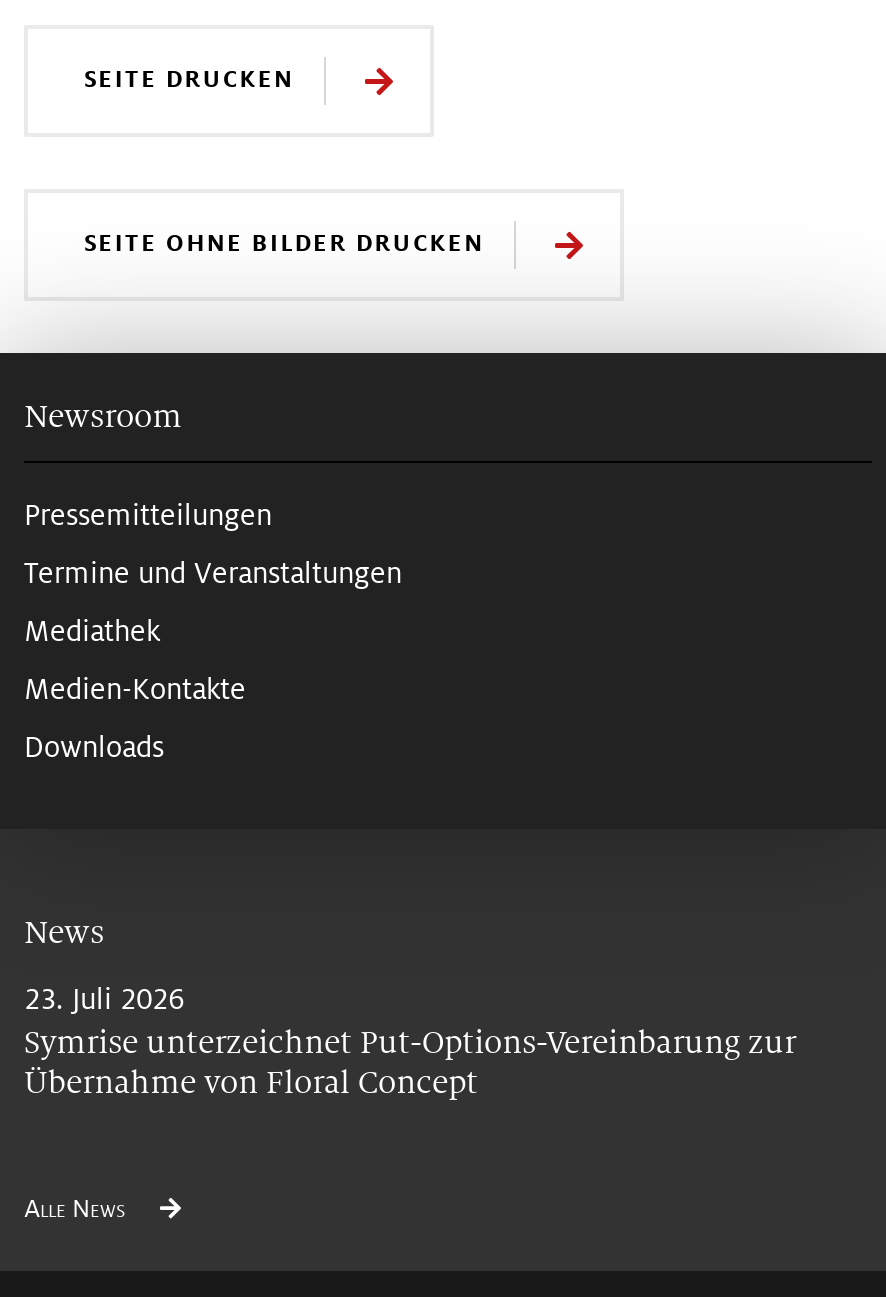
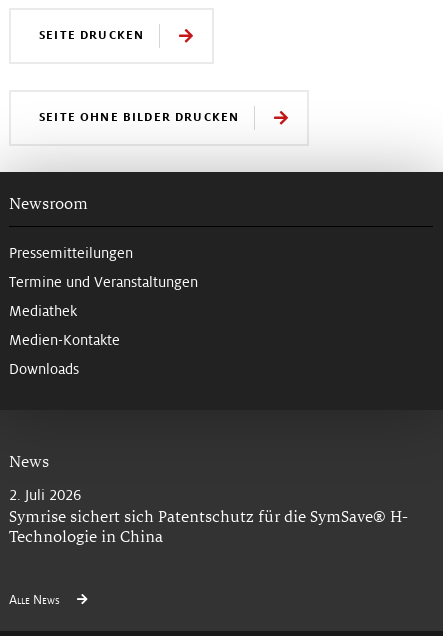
[24,980,796,1100] 23. Juli 2026 | Symrise unterzeichnet Put-Options-Vereinbarung zur | Übernahme von Floral Concept -> [9,485,408,545] 2. Juli 2026 | Symrise sichert sich Patentschutz für die SymSave® H- | Technologie in China

